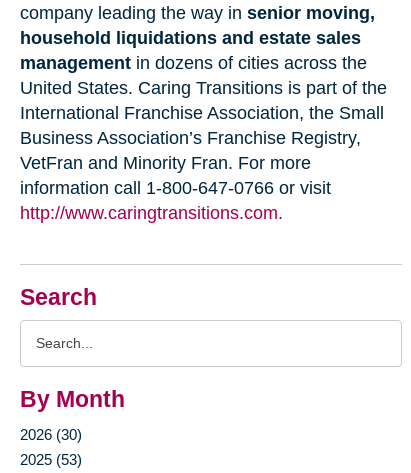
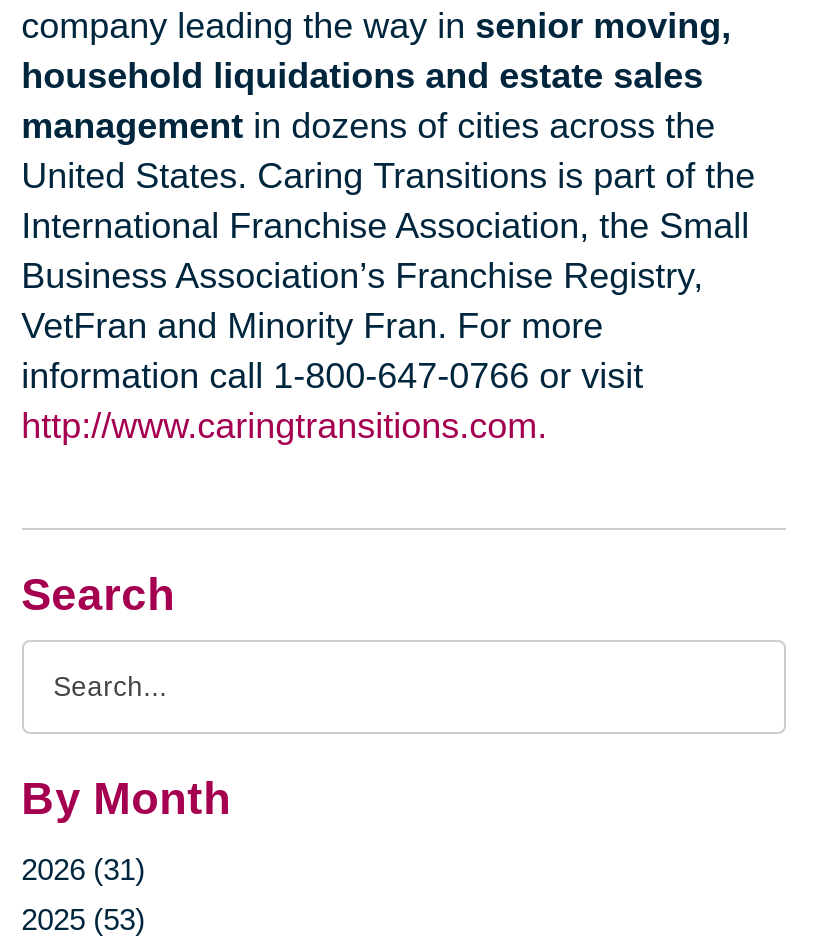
[20,426,82,443] 2026 (30) -> [21,853,145,887] 2026 (31)

